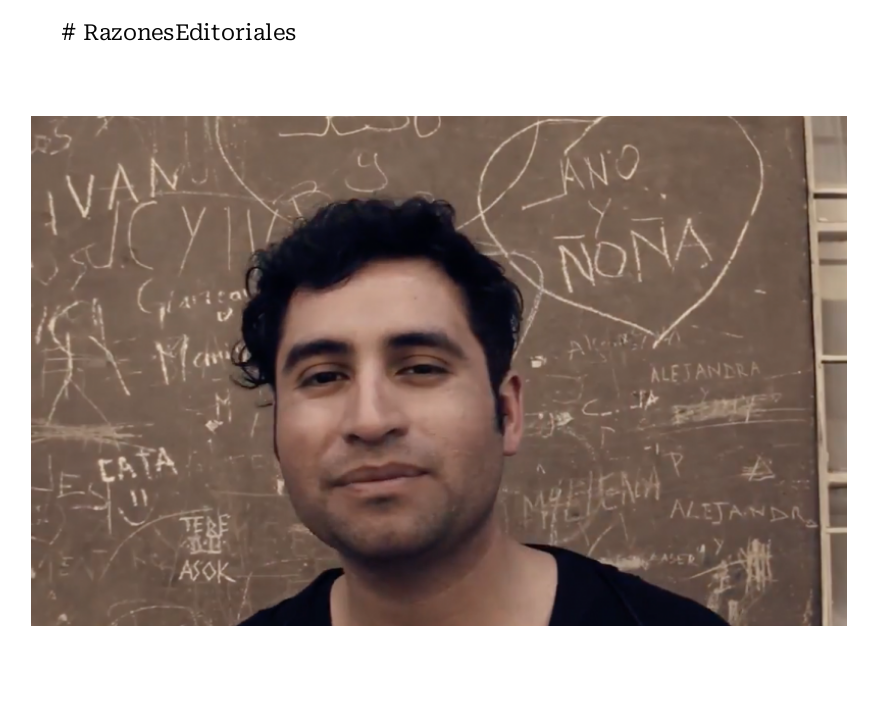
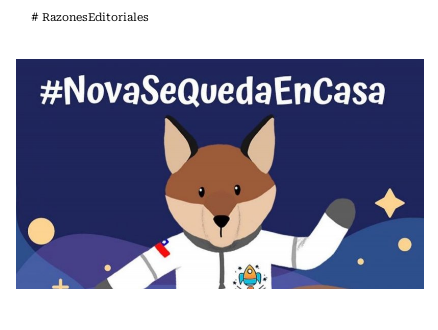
[29,115,849,629] [image] -> [16,58,425,290] [image]

